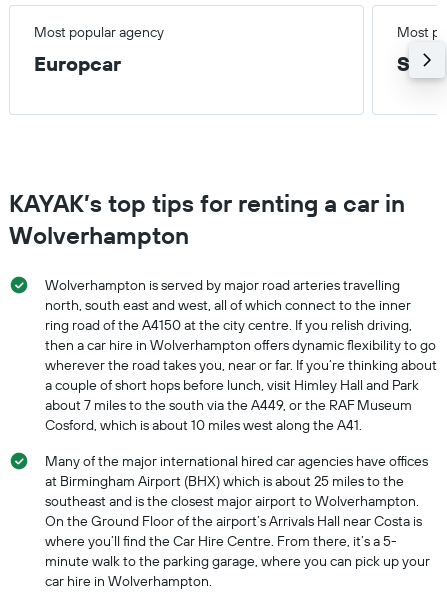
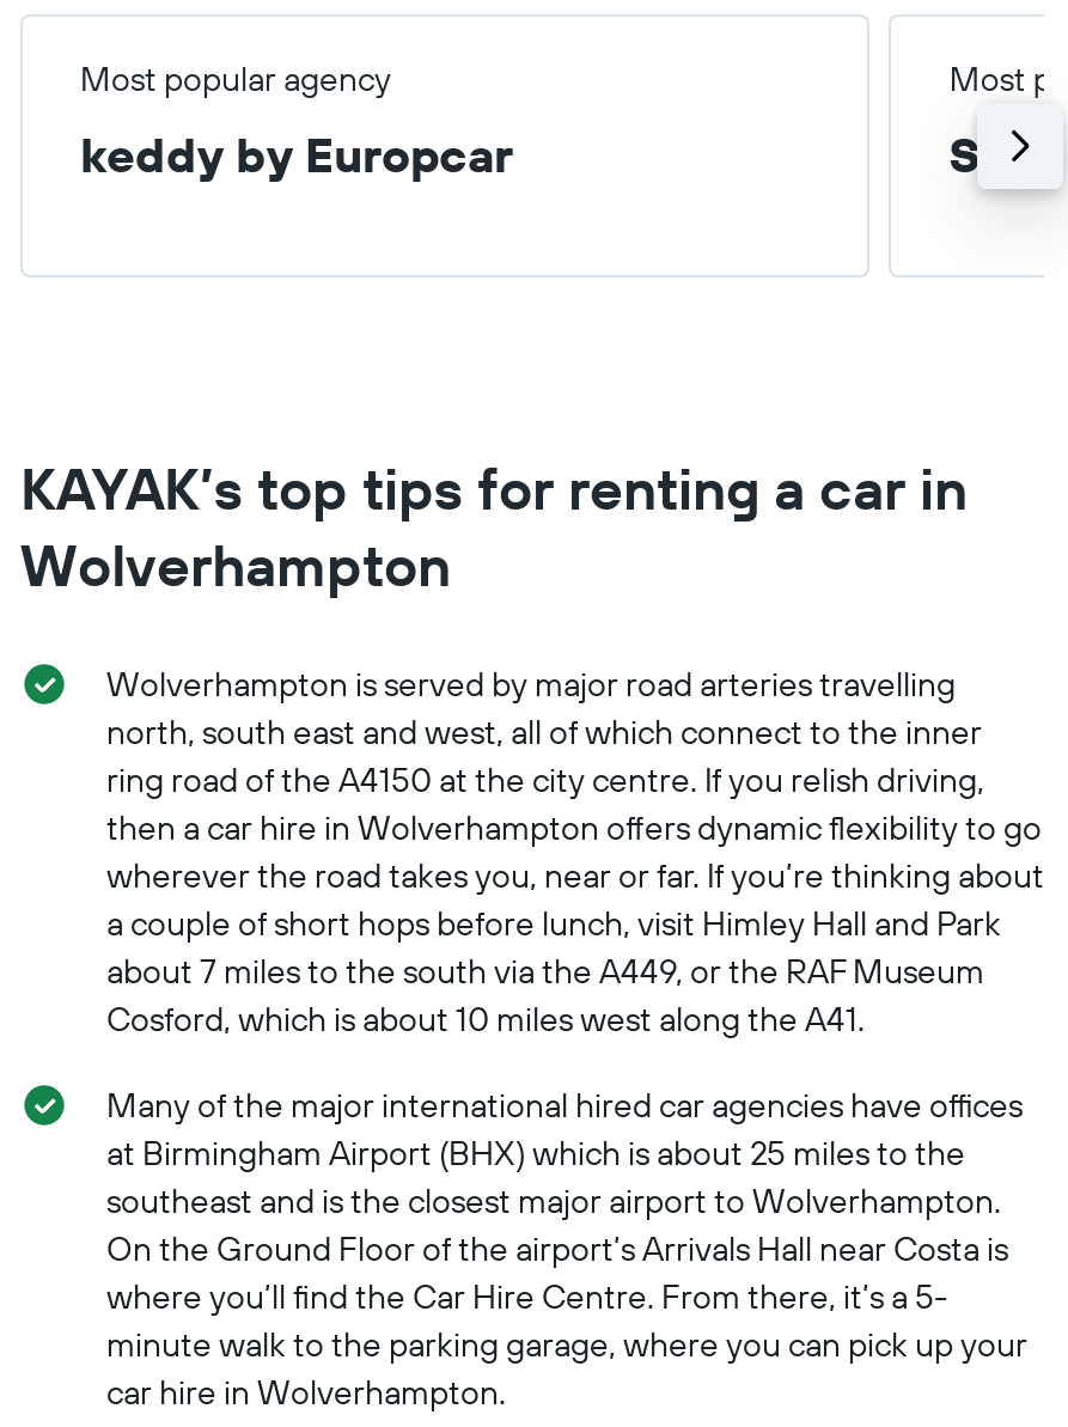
[34,51,121,76] Europcar -> [80,124,513,183] keddy by Europcar

